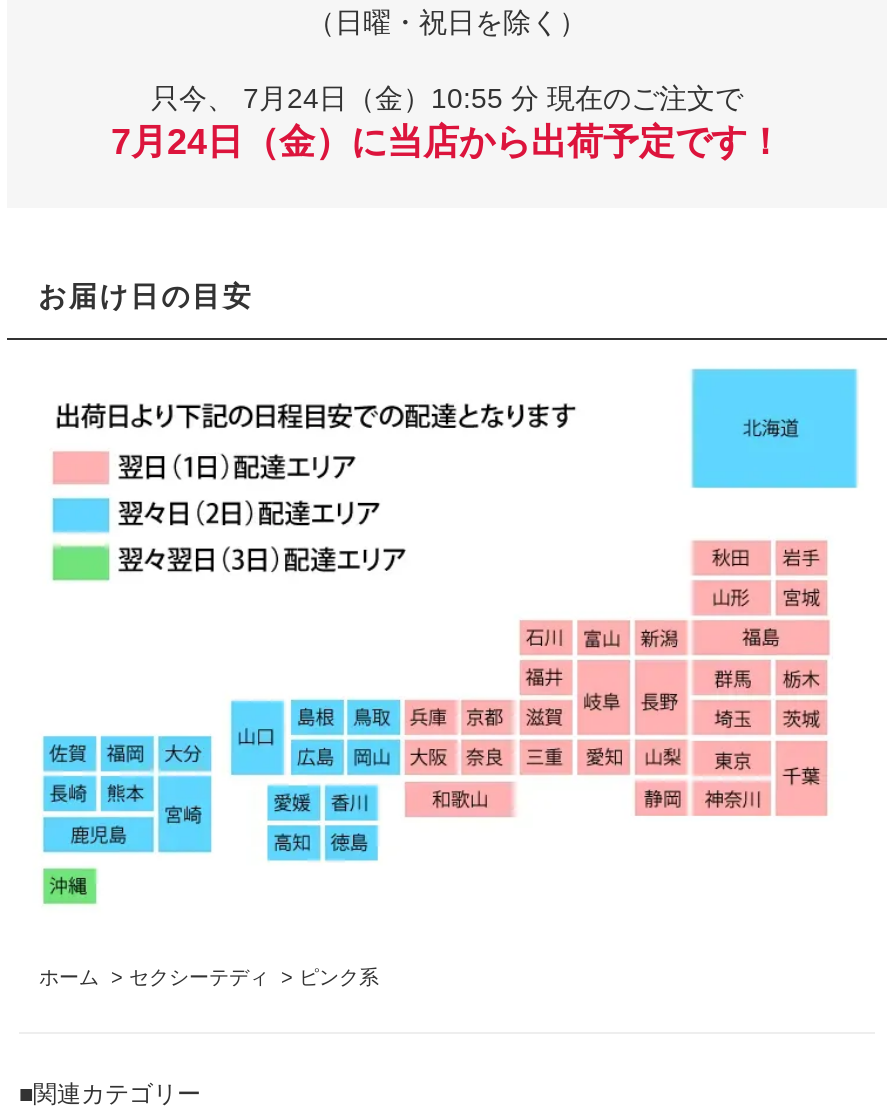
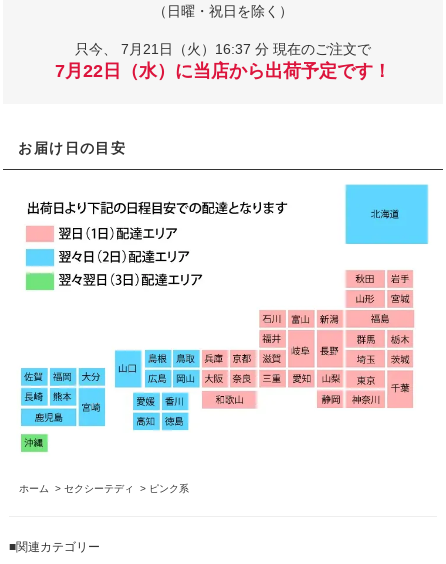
[151,82,743,114] 只今、7月24日（金）10:55 分 現在のご注文で -> [75,41,371,57] 只今、7月21日（火）16:37 分 現在のご注文で
[111,122,783,162] 7月24日（金）に当店から出荷予定です！ -> [55,61,391,81] 7月22日（水）に当店から出荷予定です！

